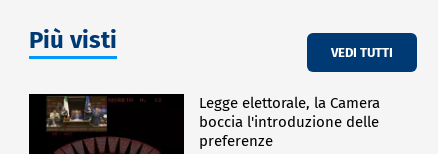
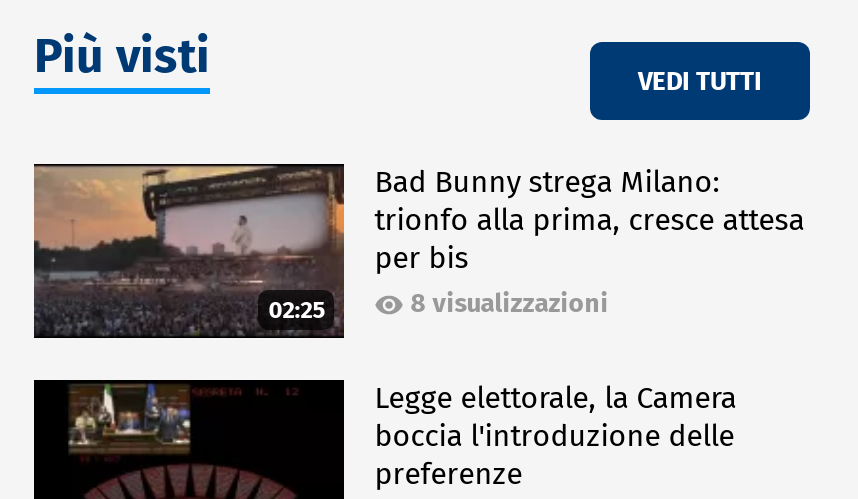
none -> [32,164,346,340] [image] | 02:25
none -> [374,165,804,319] Bad Bunny strega Milano: | trionfo alla prima, cresce attesa | per bis | 8 visualizzazioni

